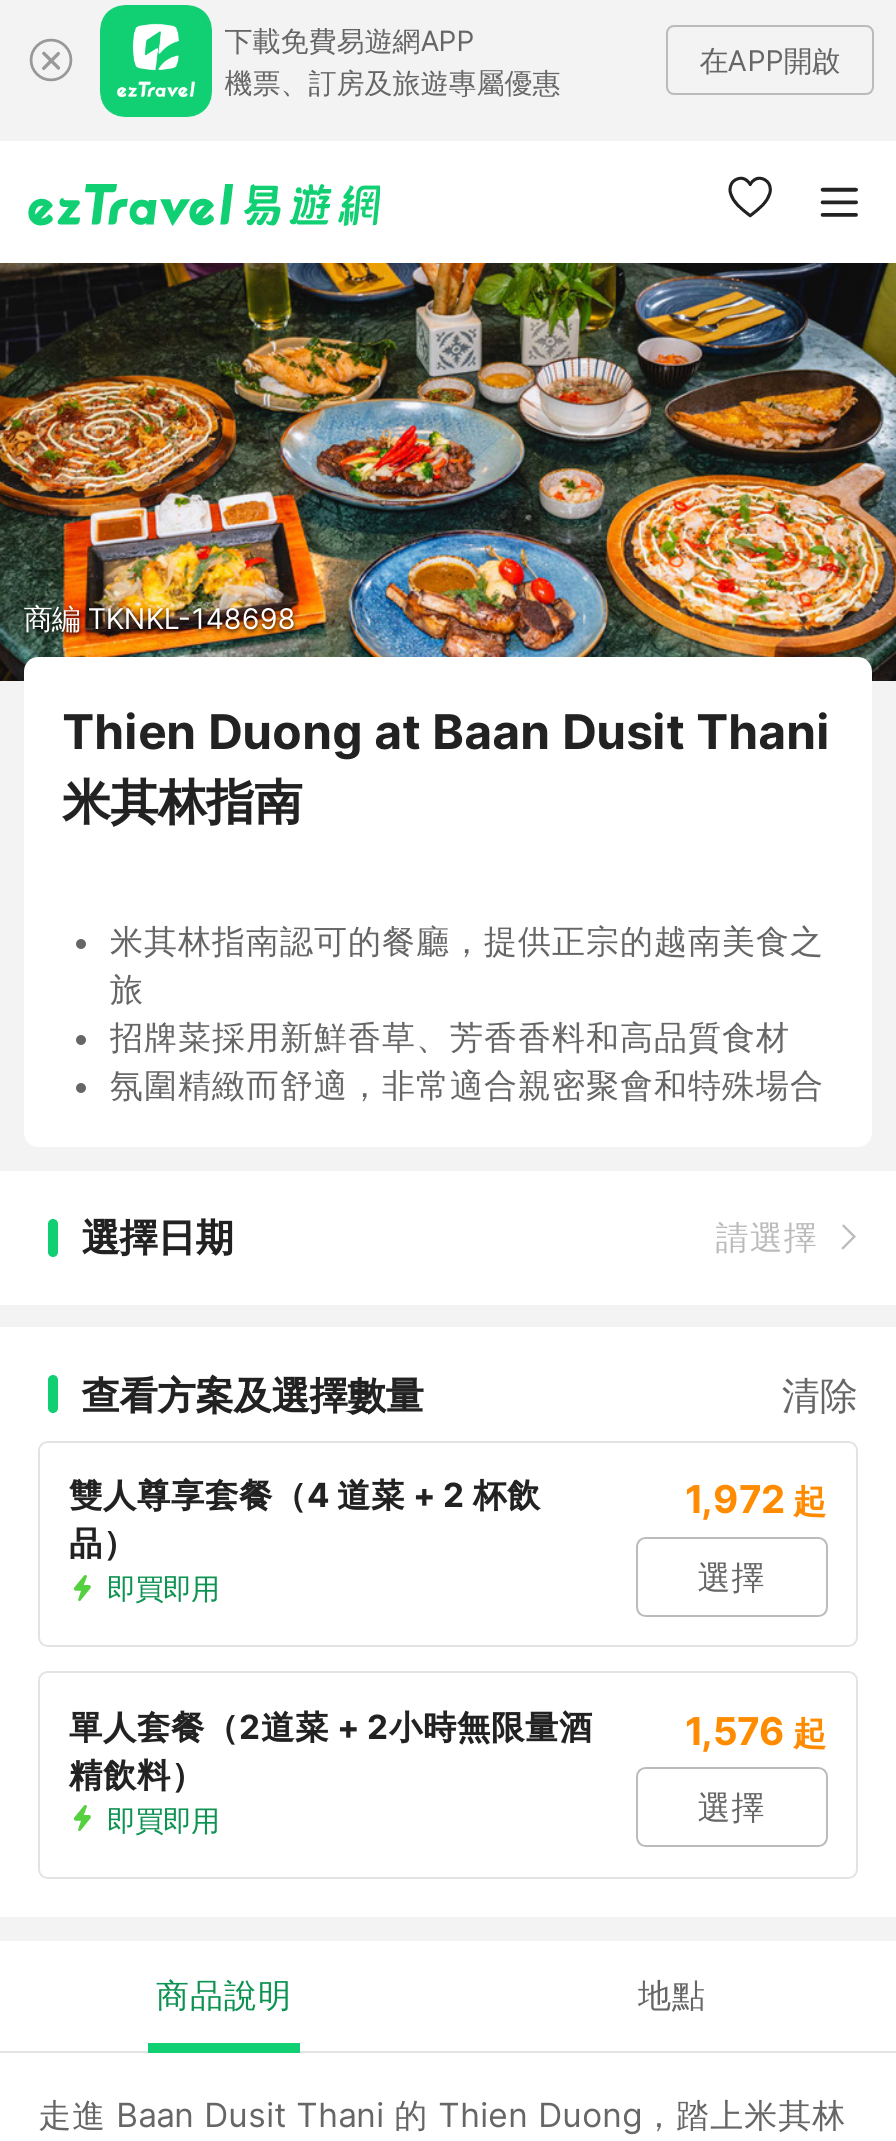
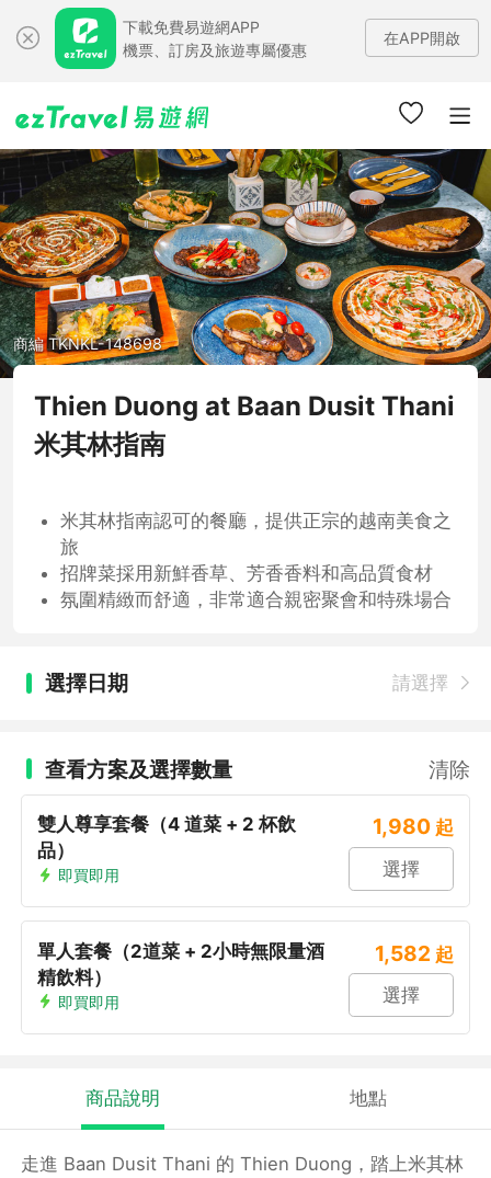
[685,1476,827,1524] 1,972 起 -> [372,814,453,840] 1,980 起
[685,1706,827,1754] 1,576 起 -> [374,940,453,966] 1,582 起

